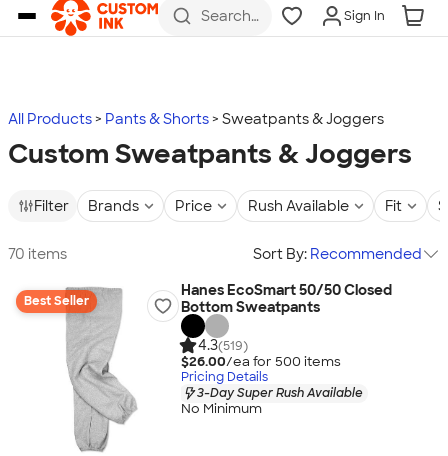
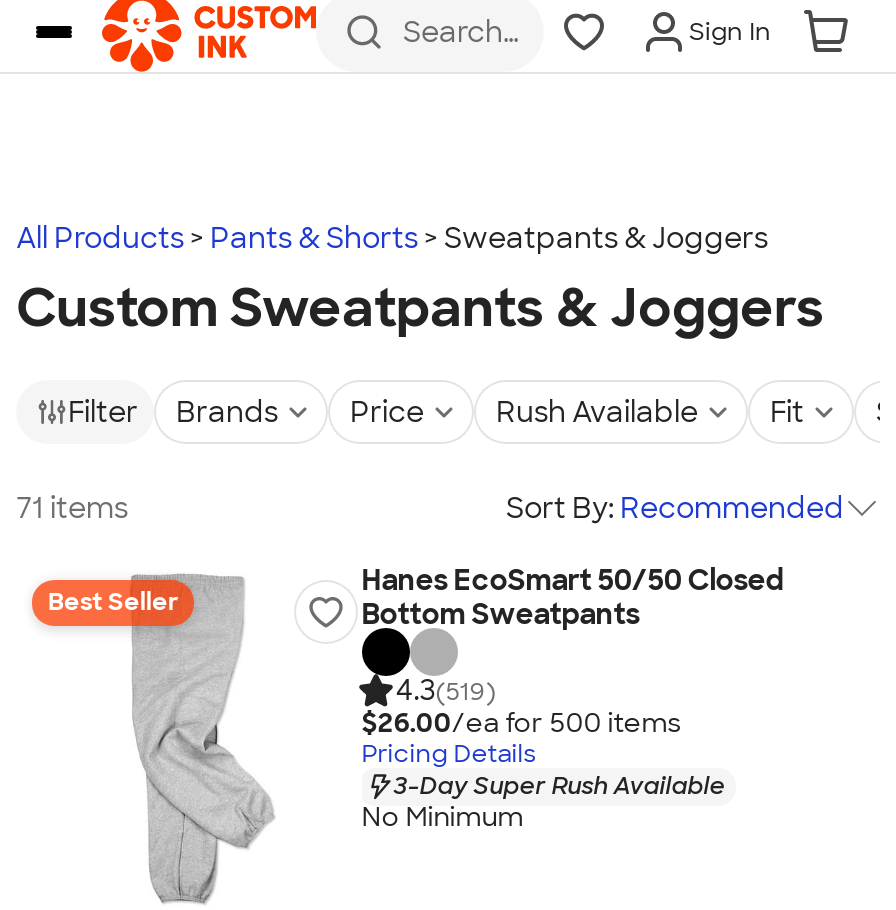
[8,244,67,262] 70 items -> [16,489,128,525] 71 items

